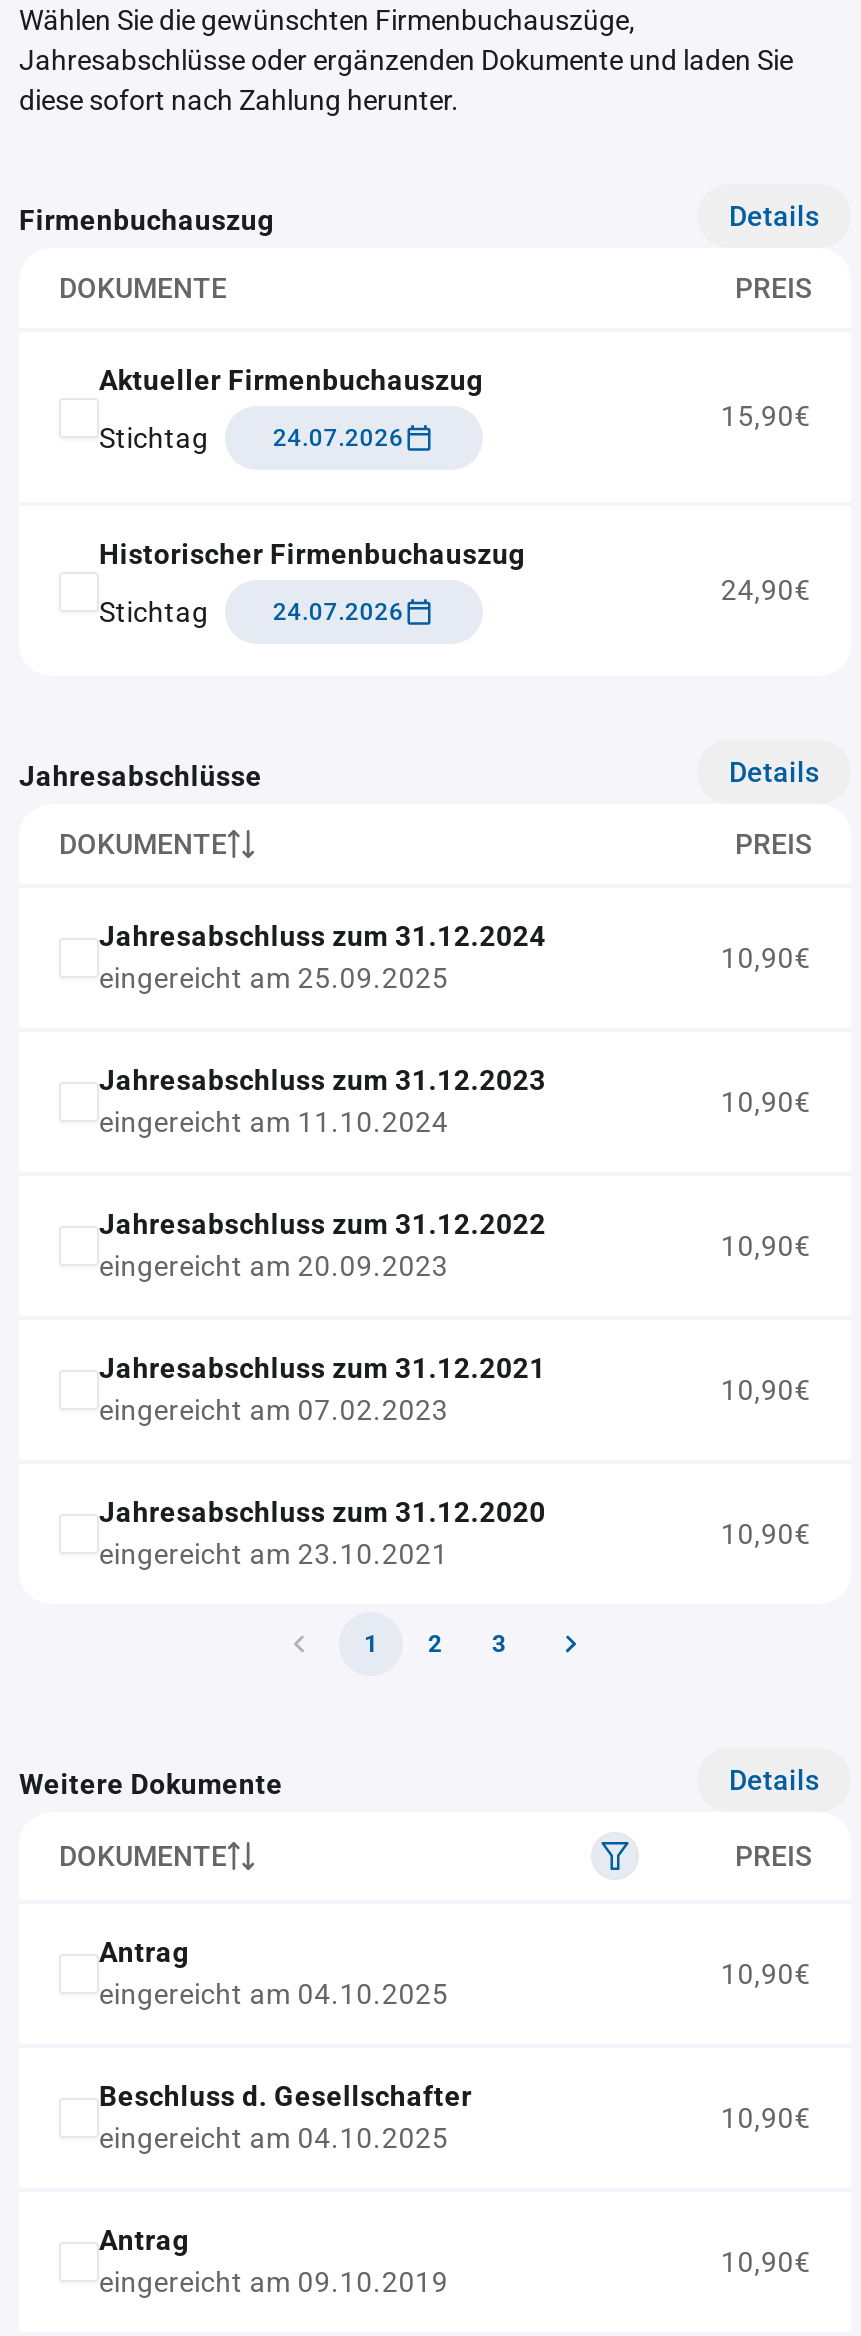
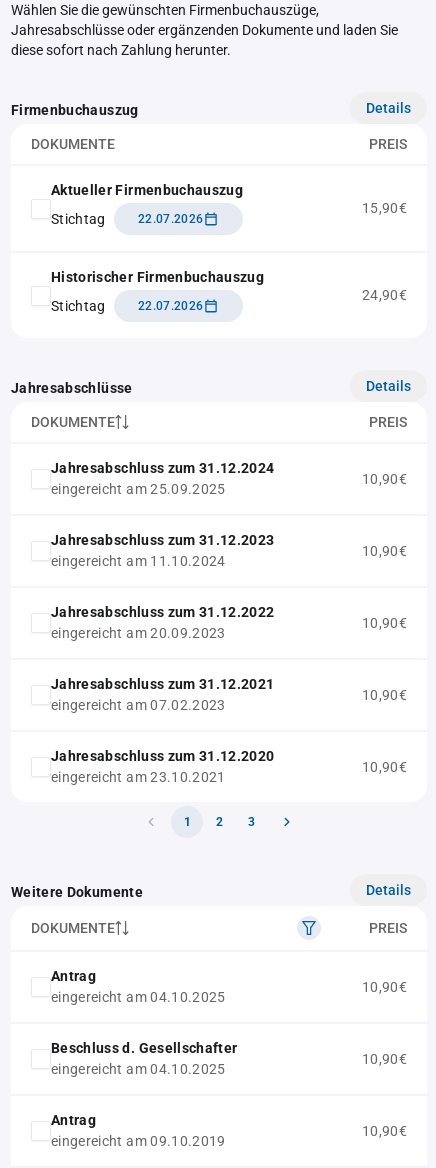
[273,424,404,452] 24.07.2026 -> [138,212,203,226] 22.07.2026
[273,598,404,626] 24.07.2026 -> [138,299,203,313] 22.07.2026

